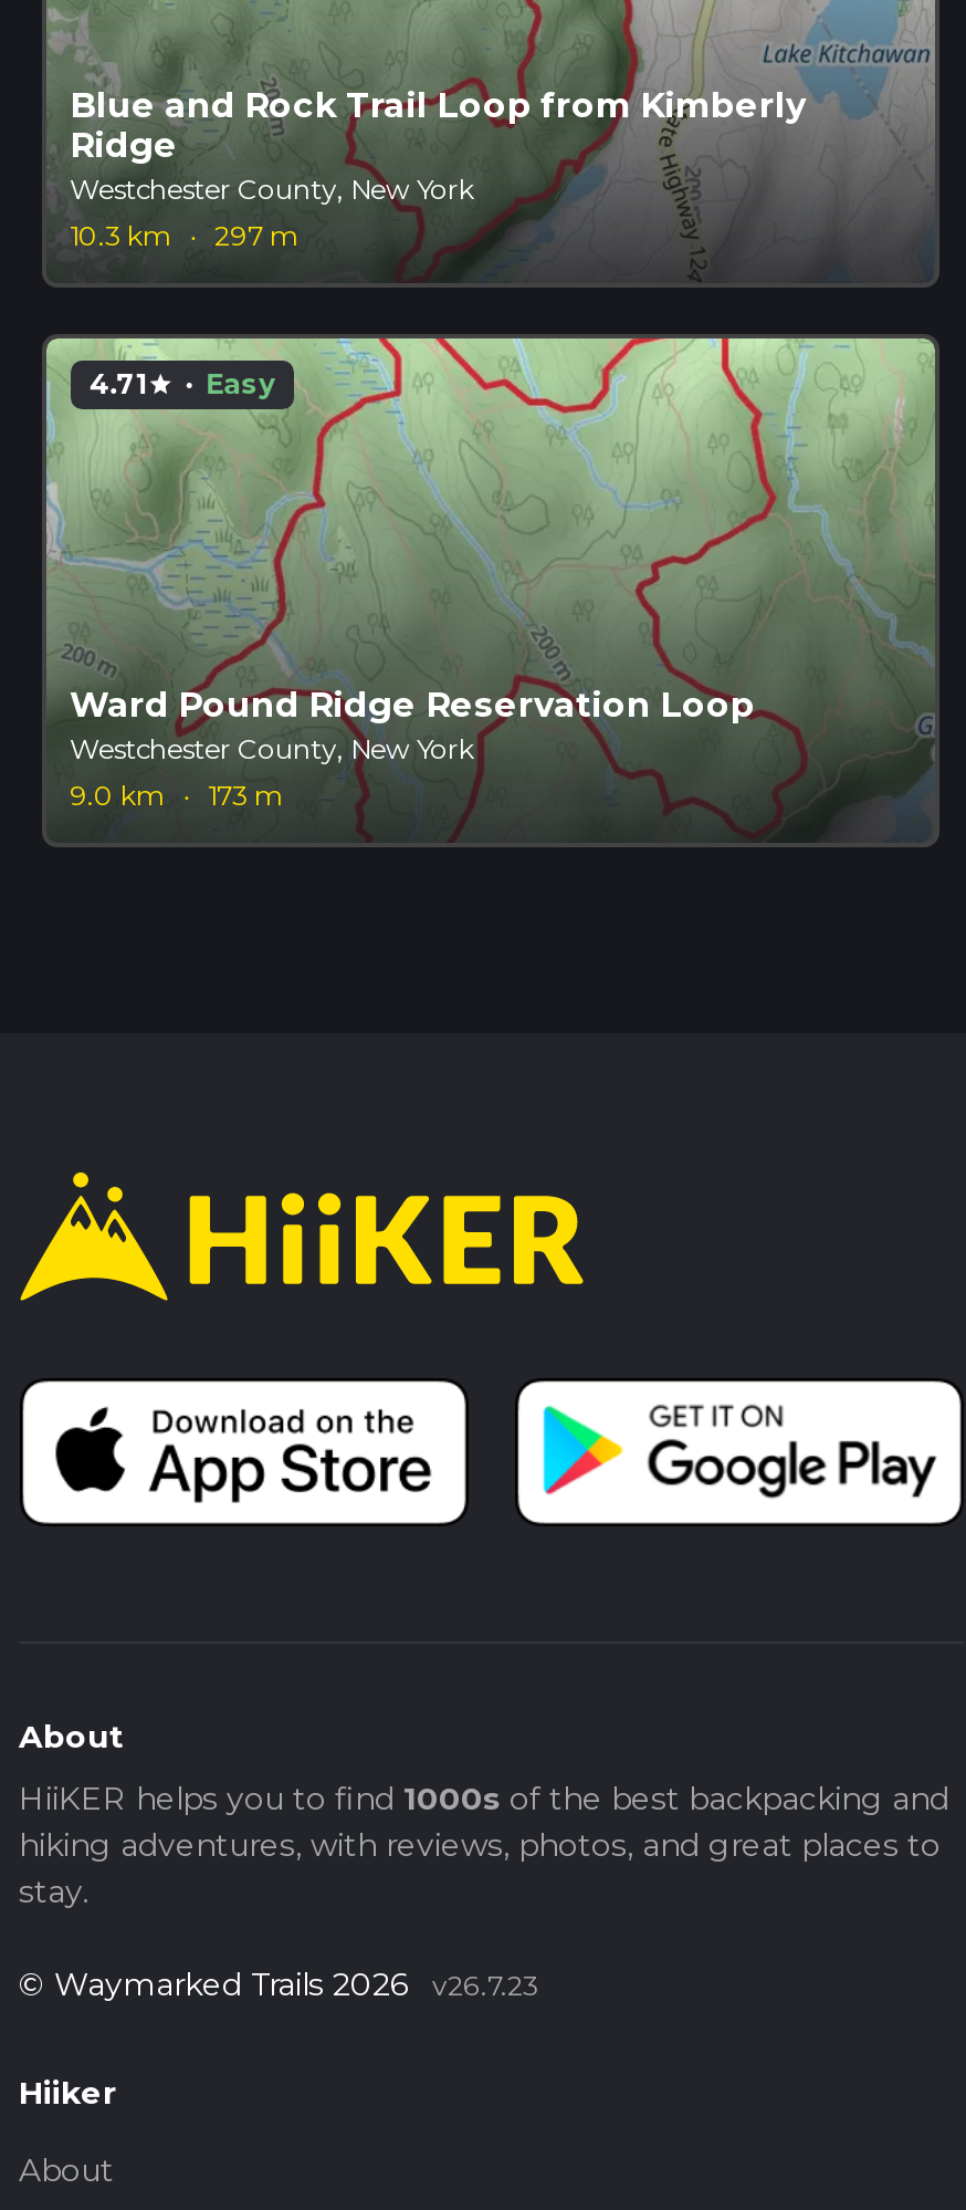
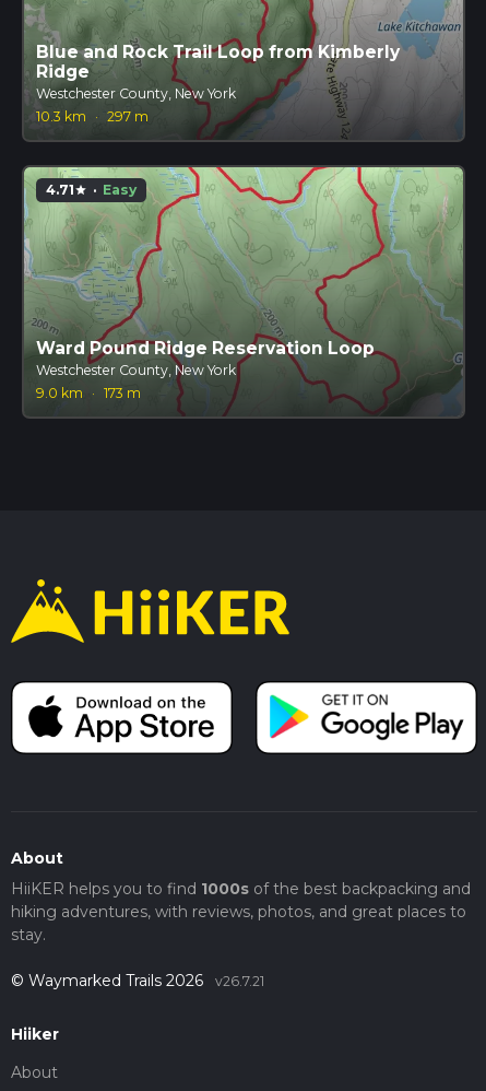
[19,1964,538,2003] © Waymarked Trails 2026 v26.7.23 -> [10,970,264,990] © Waymarked Trails 2026 v26.7.21

